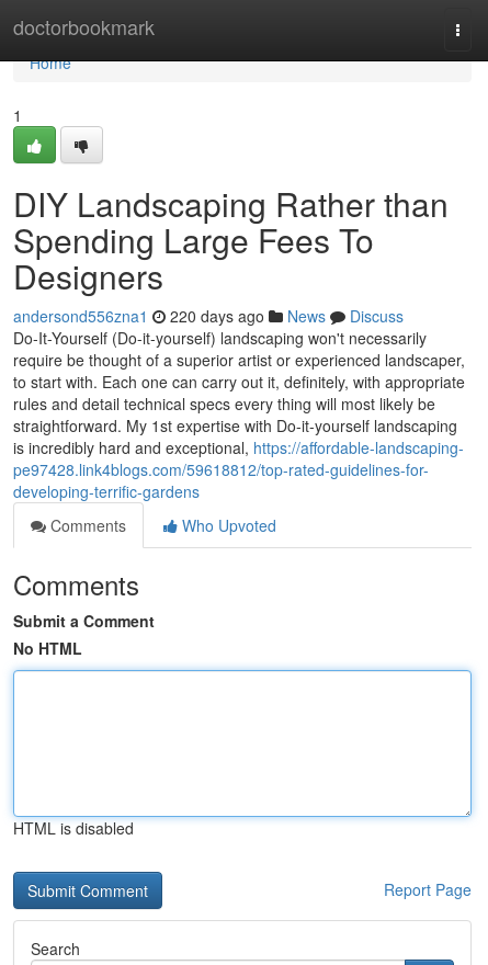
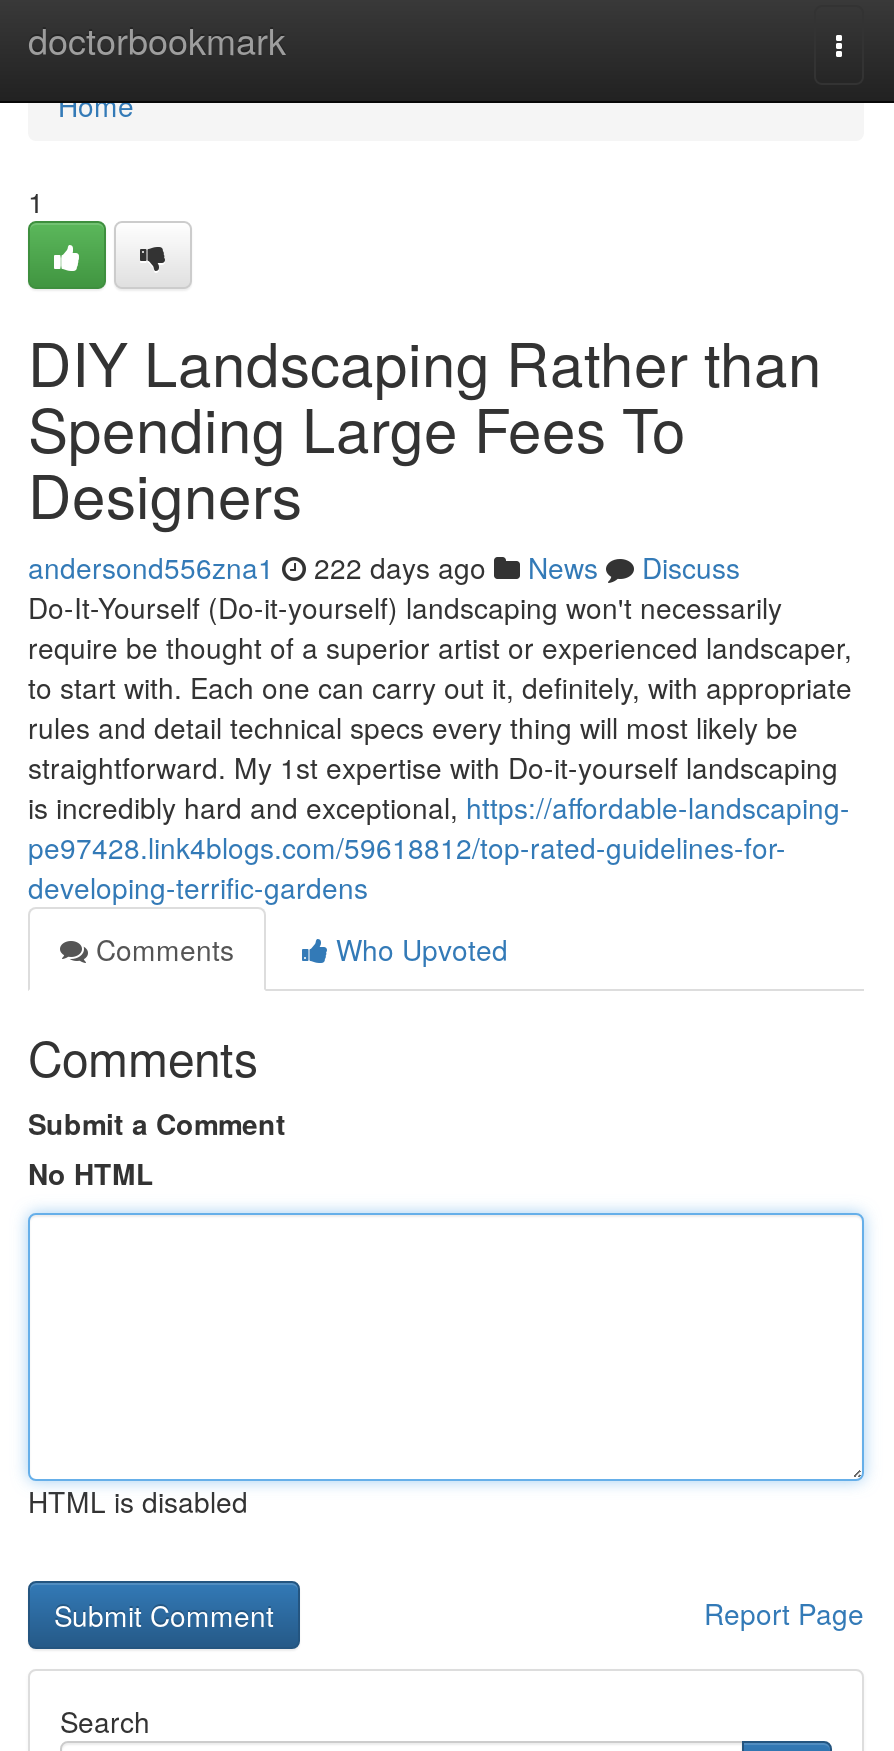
[13,305,404,327] andersond556zna1 220 days ago News Discuss -> [28,547,740,587] andersond556zna1 222 days ago News Discuss

